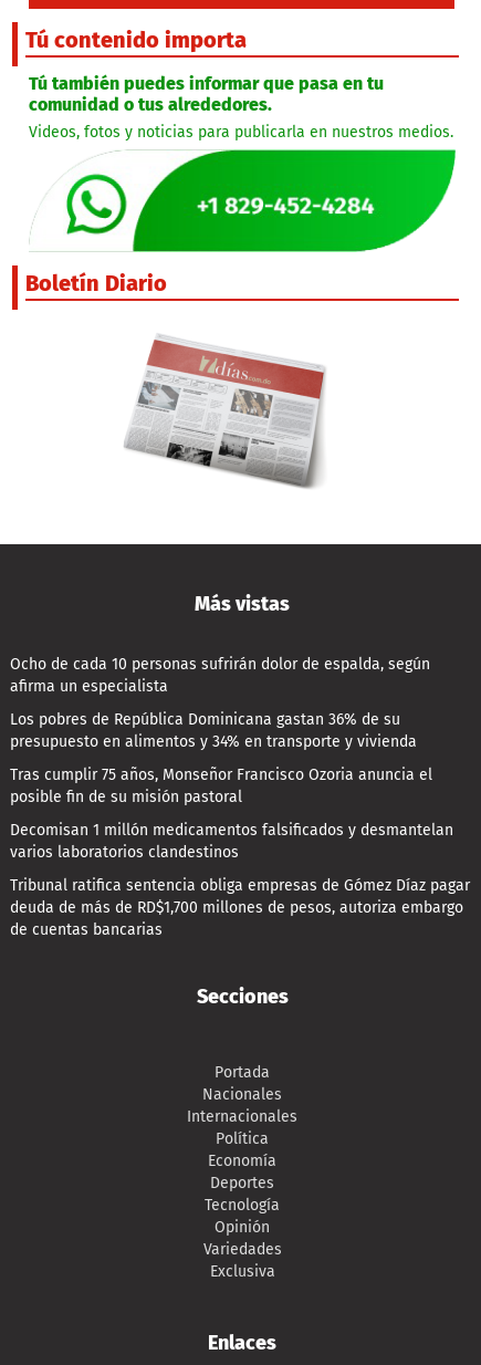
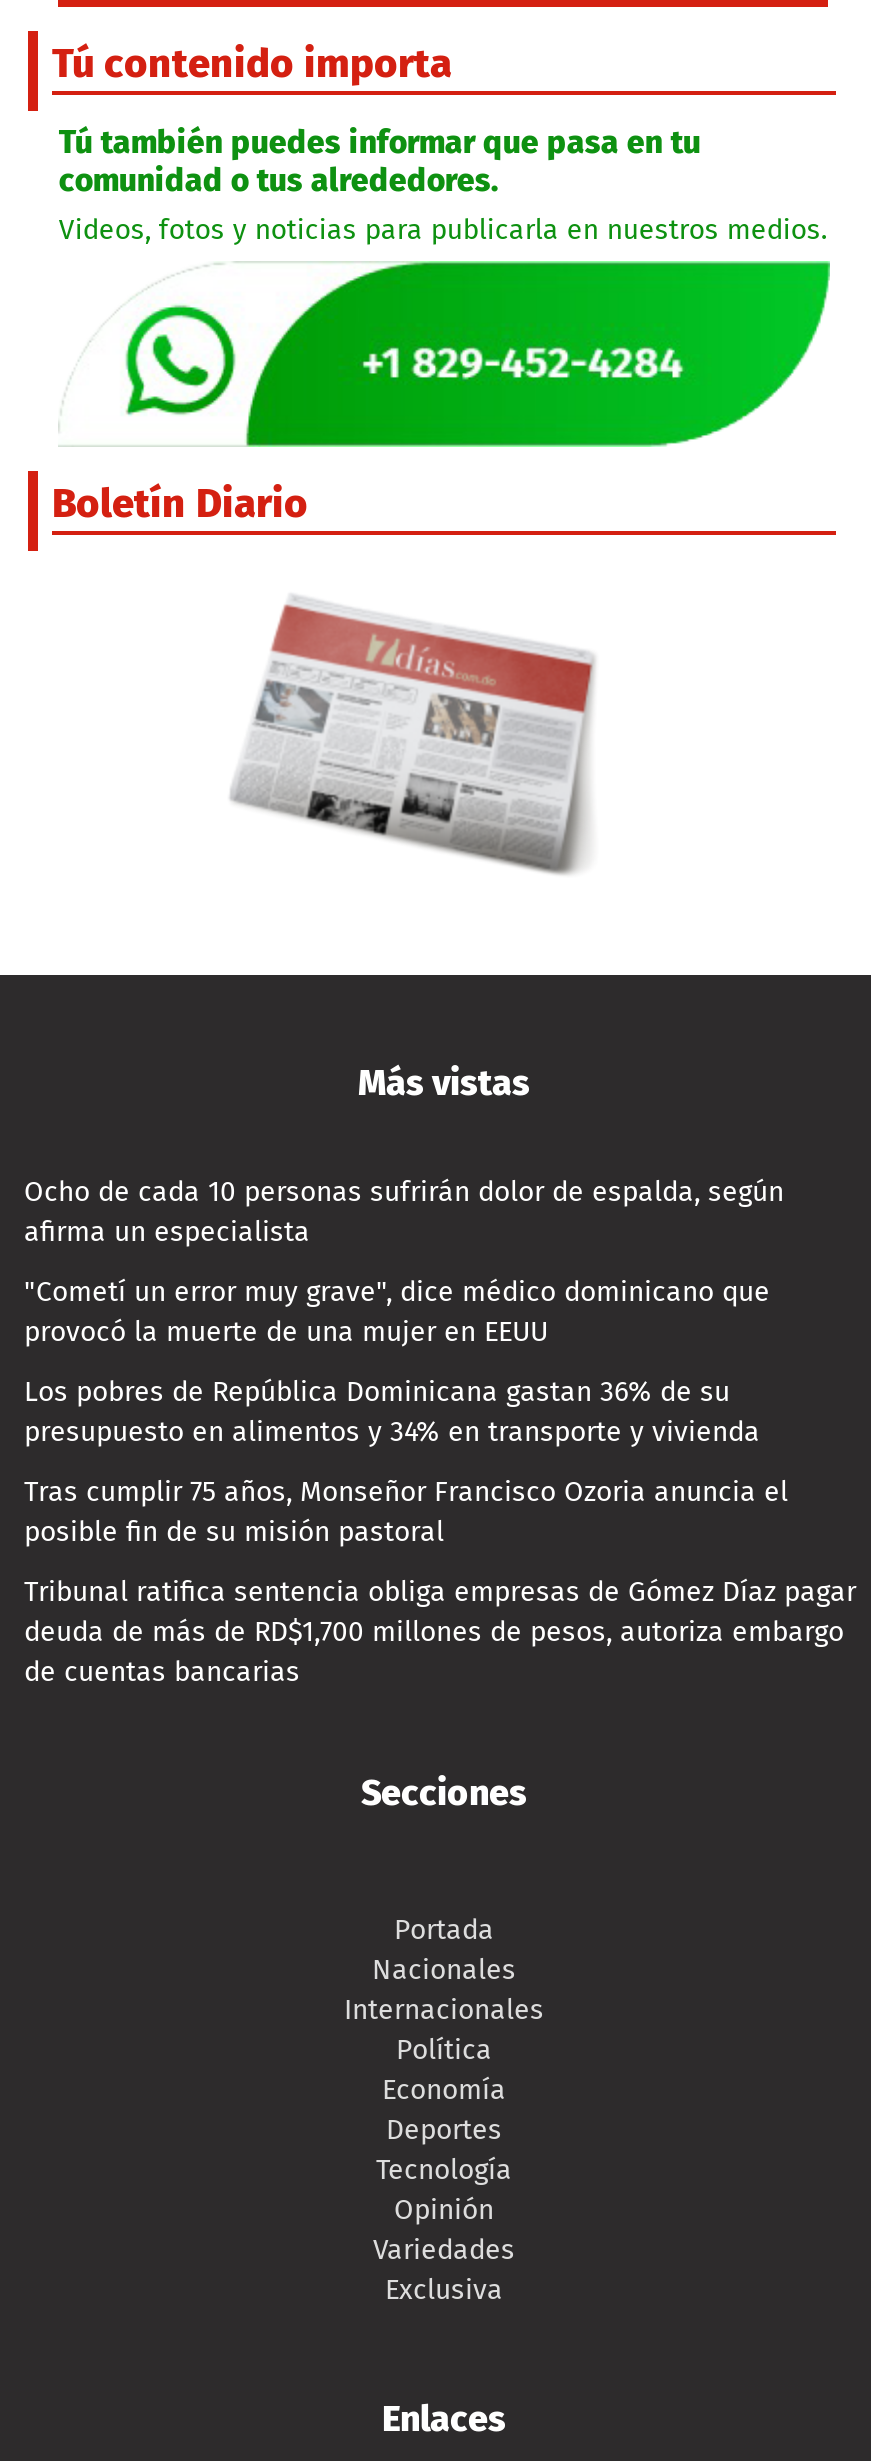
none -> [24,1275,770,1349] "Cometí un error muy grave", dice médico dominicano que | provocó la muerte de una mujer en EEUU
moved [10,710,432,806] -> [24,1375,788,1549]: Los pobres de República Dominicana gastan 36% de su | presupuesto en alimentos y 34% en transporte y vivienda | Tras cumplir 75 años, Monseñor Francisco Ozoria anuncia el | posible fin de su misión pastoral
[10,821,453,862] Decomisan 1 millón medicamentos falsificados y desmantelan | varios laboratorios clandestinos -> none

